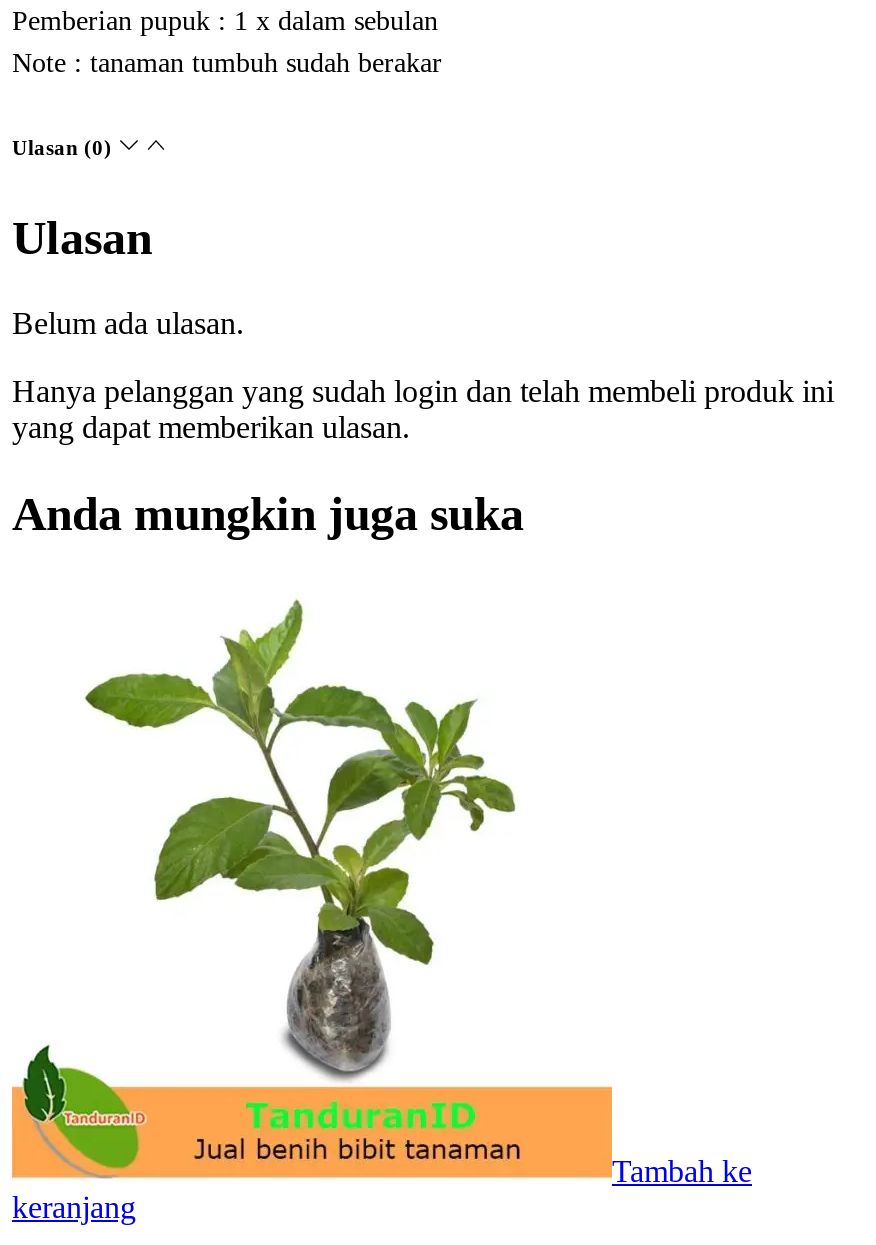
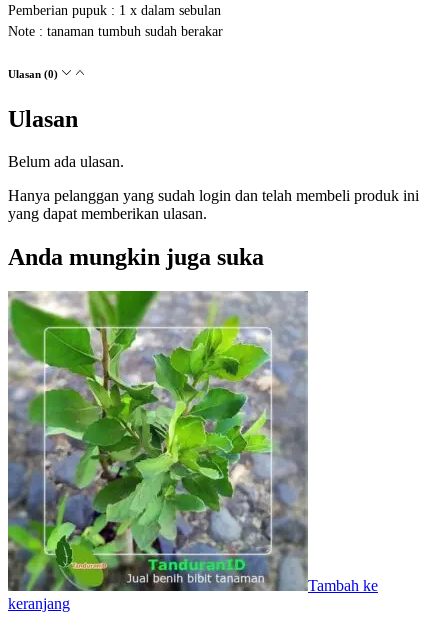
[10,582,614,1182] [image] -> [7,290,309,592] [image]

